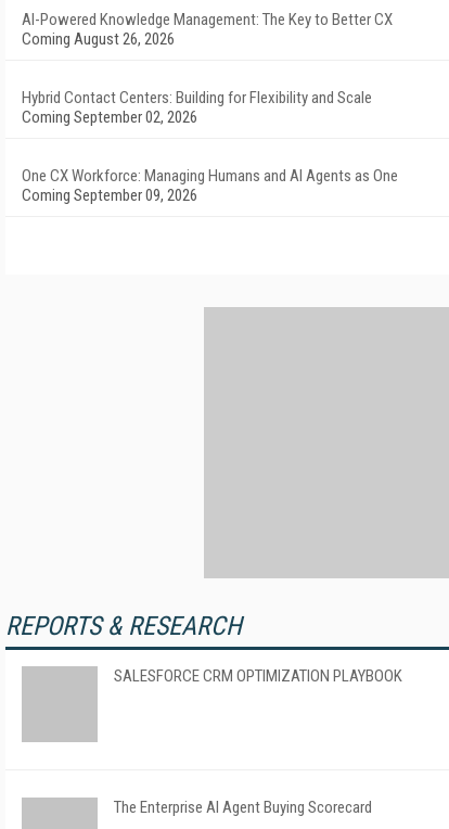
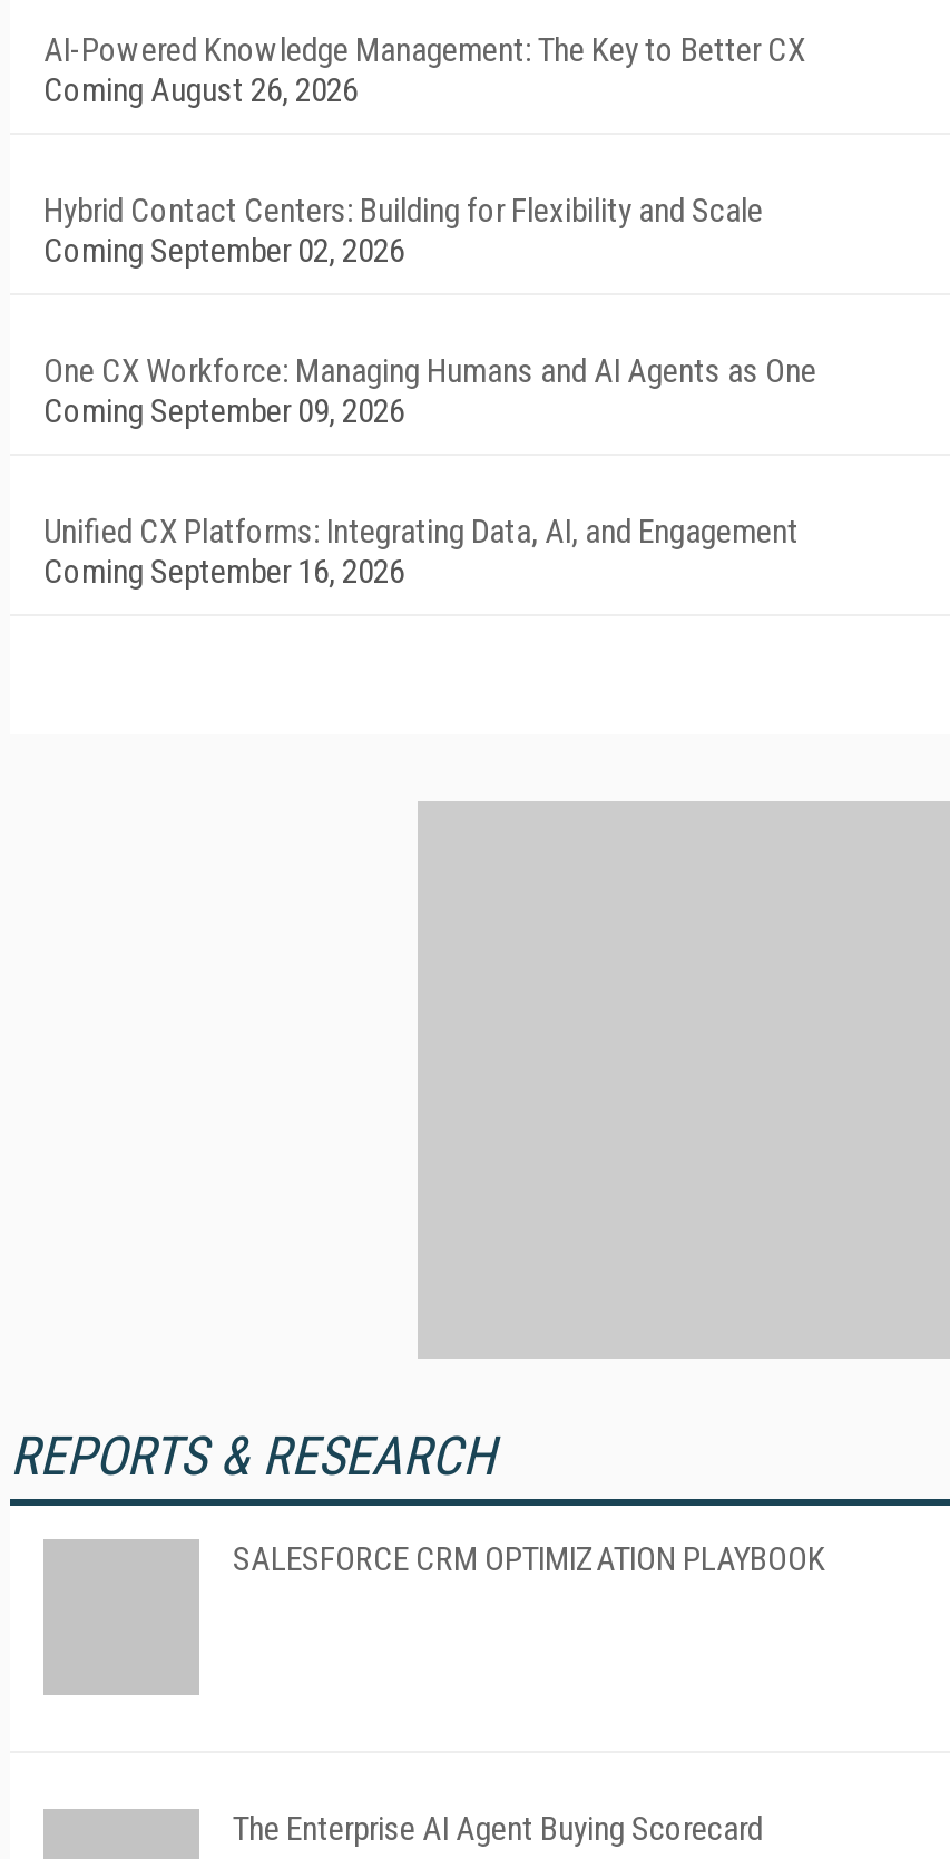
none -> [43,512,799,592] Unified CX Platforms: Integrating Data, AI, and Engagement | Coming September 16, 2026

